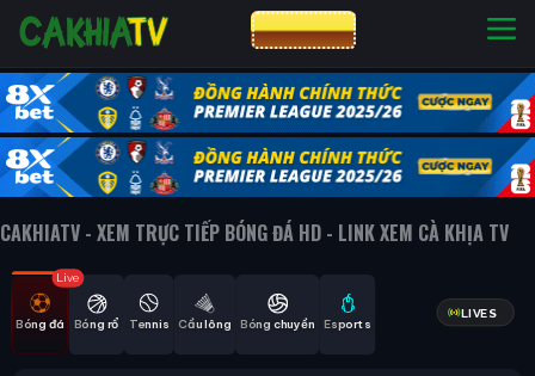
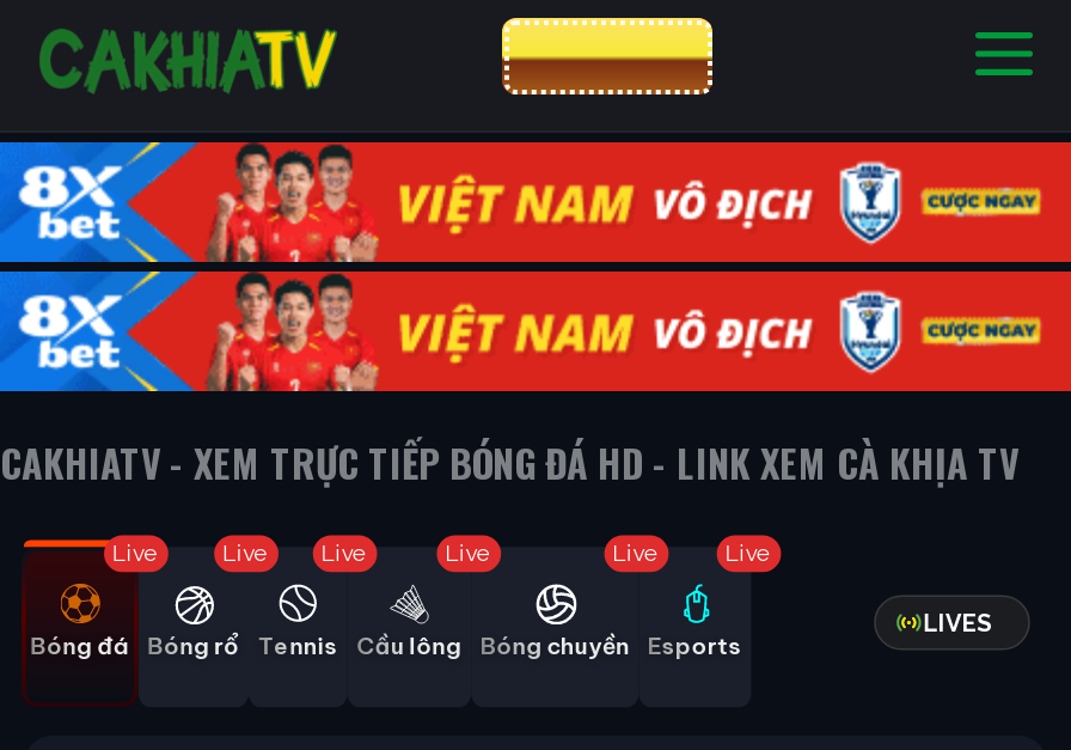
[5,72,531,198] [image] -> [12,140,1064,394] [image]
none -> [222,539,270,564] Live
none -> [321,539,369,564] Live
none -> [445,539,493,564] Live
none -> [612,539,661,564] Live
none -> [725,539,773,564] Live

